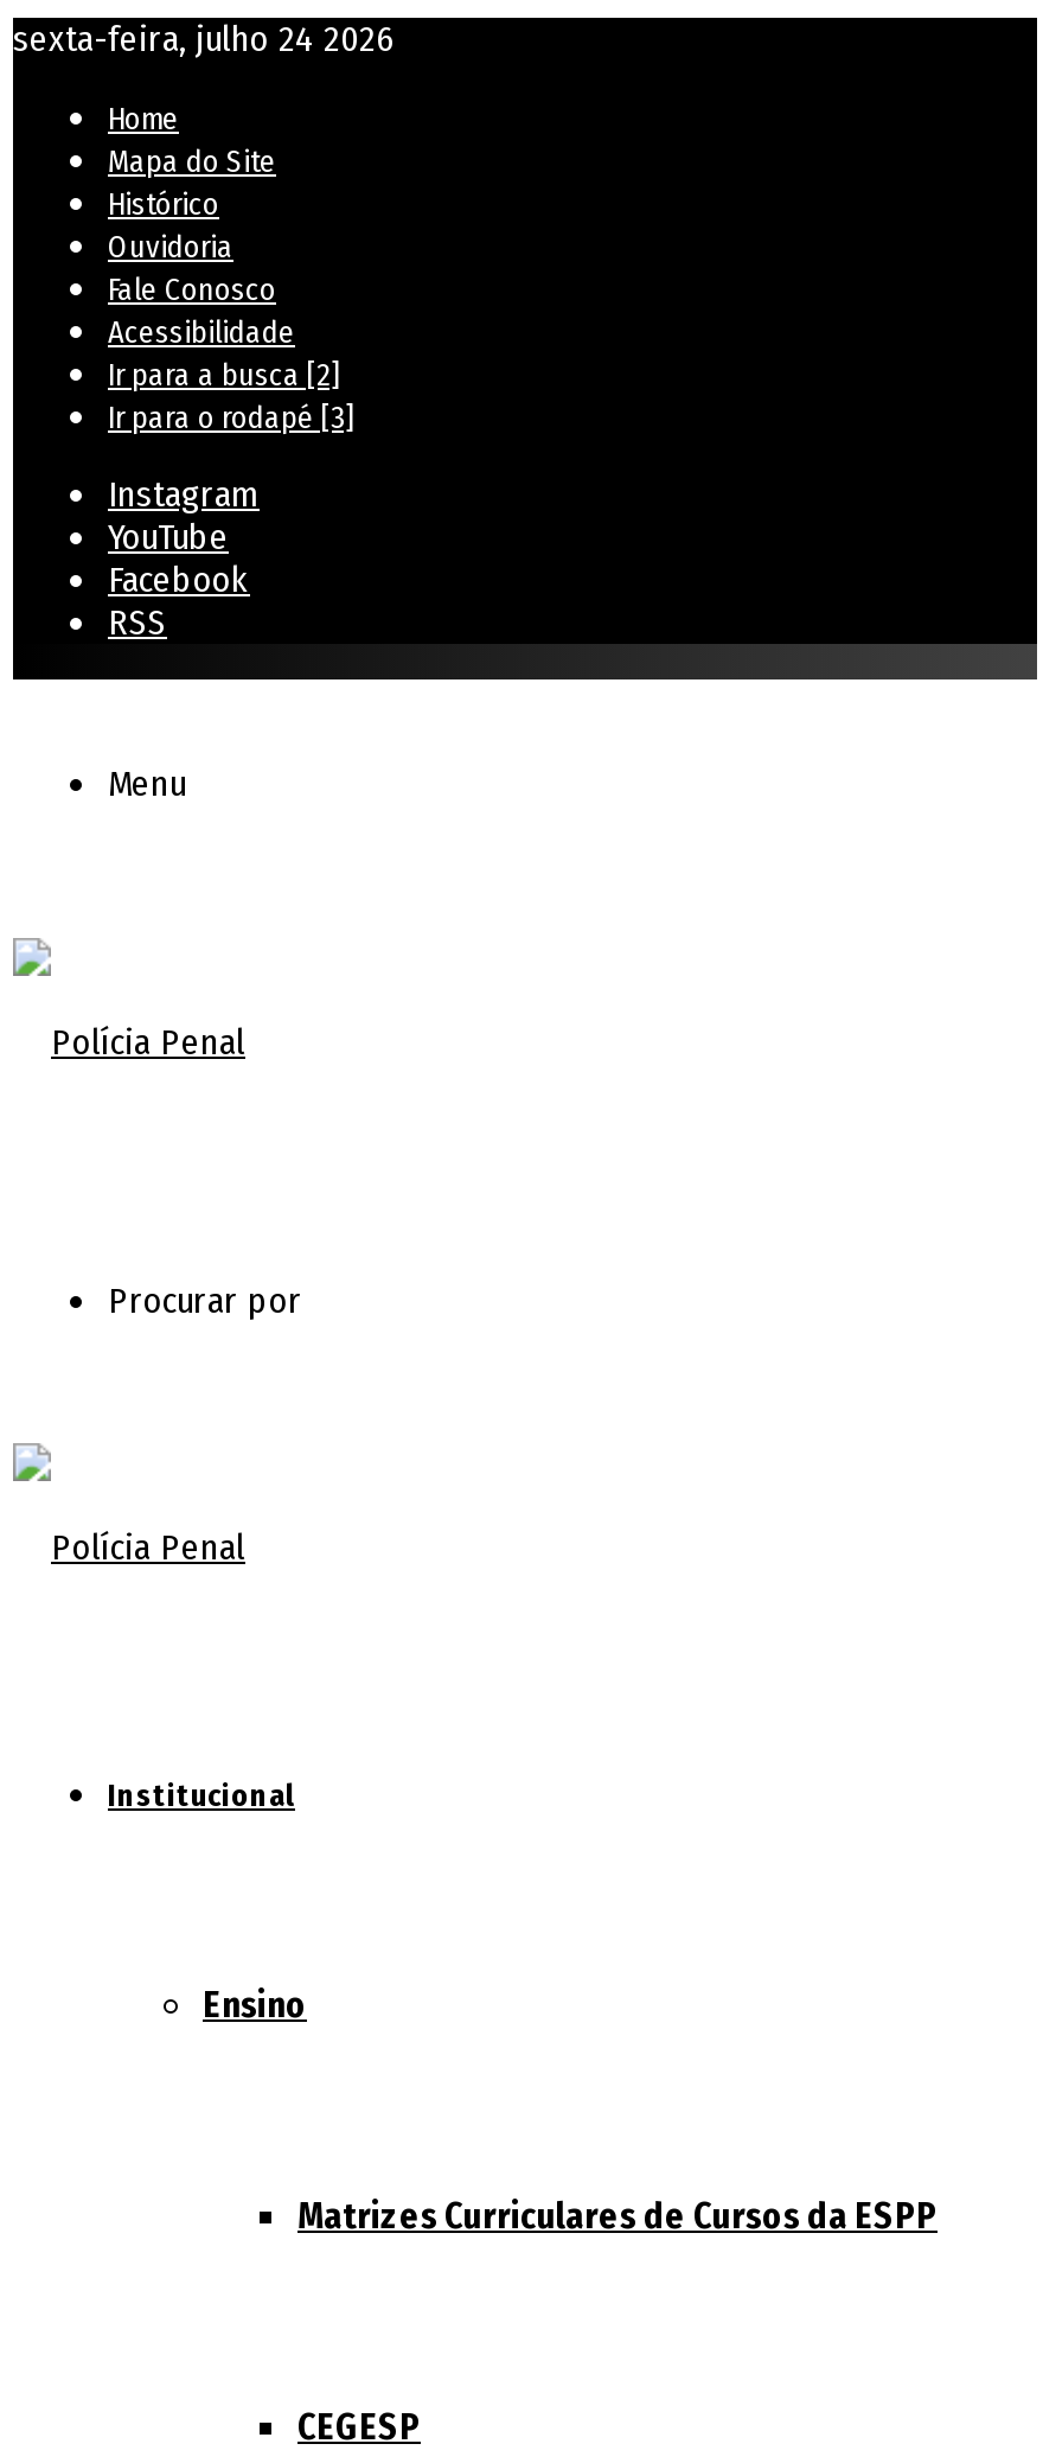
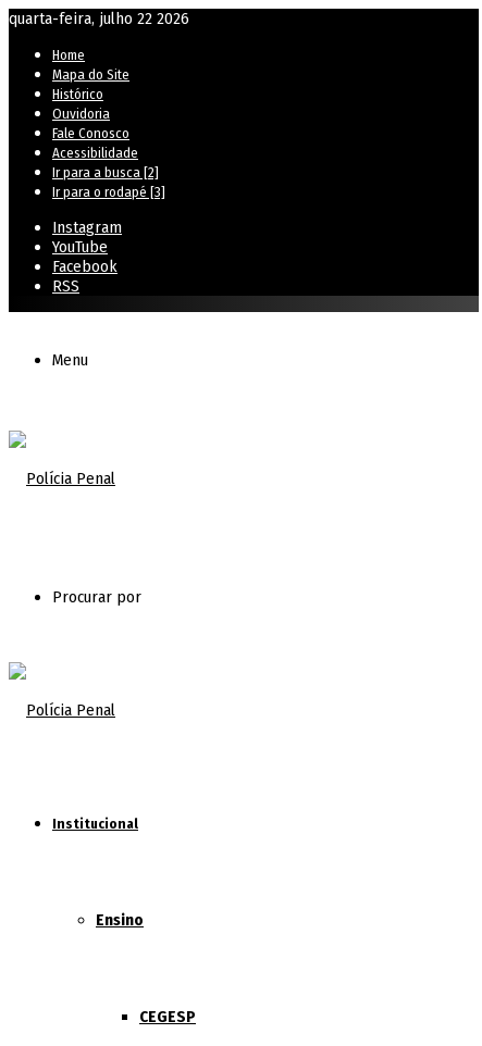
[13,18,395,60] sexta-feira, julho 24 2026 -> [9,9,189,28] quarta-feira, julho 22 2026
[297,2195,938,2238] Matrizes Curriculares de Cursos da ESPP -> none

